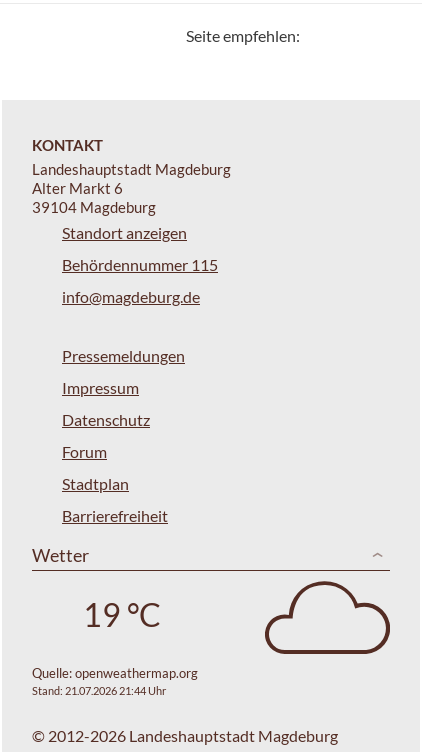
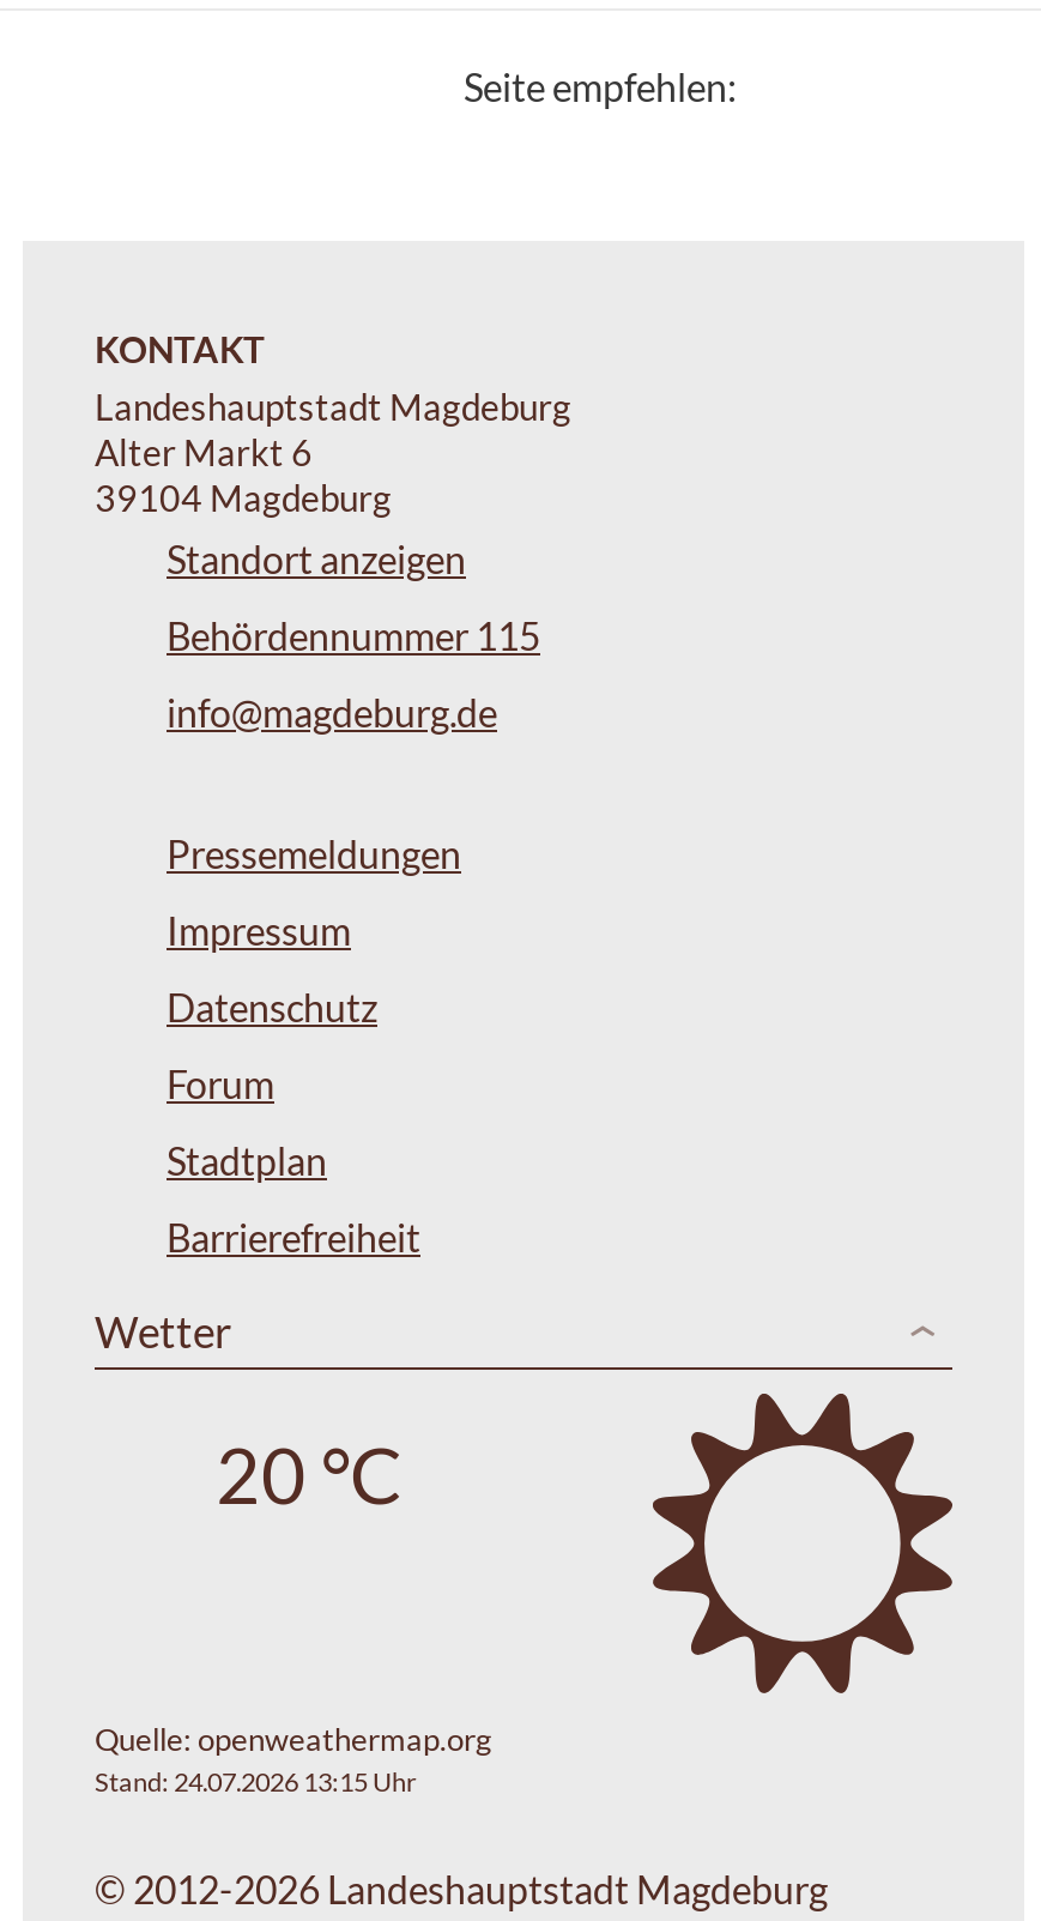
[264,580,391,655] [image] -> [650,1391,955,1696] [image]
[82,594,160,633] 19 °C -> [216,1426,403,1520] 20 °C
[32,684,166,697] Stand: 21.07.2026 21:44 Uhr -> [95,1765,416,1796] Stand: 24.07.2026 13:15 Uhr

